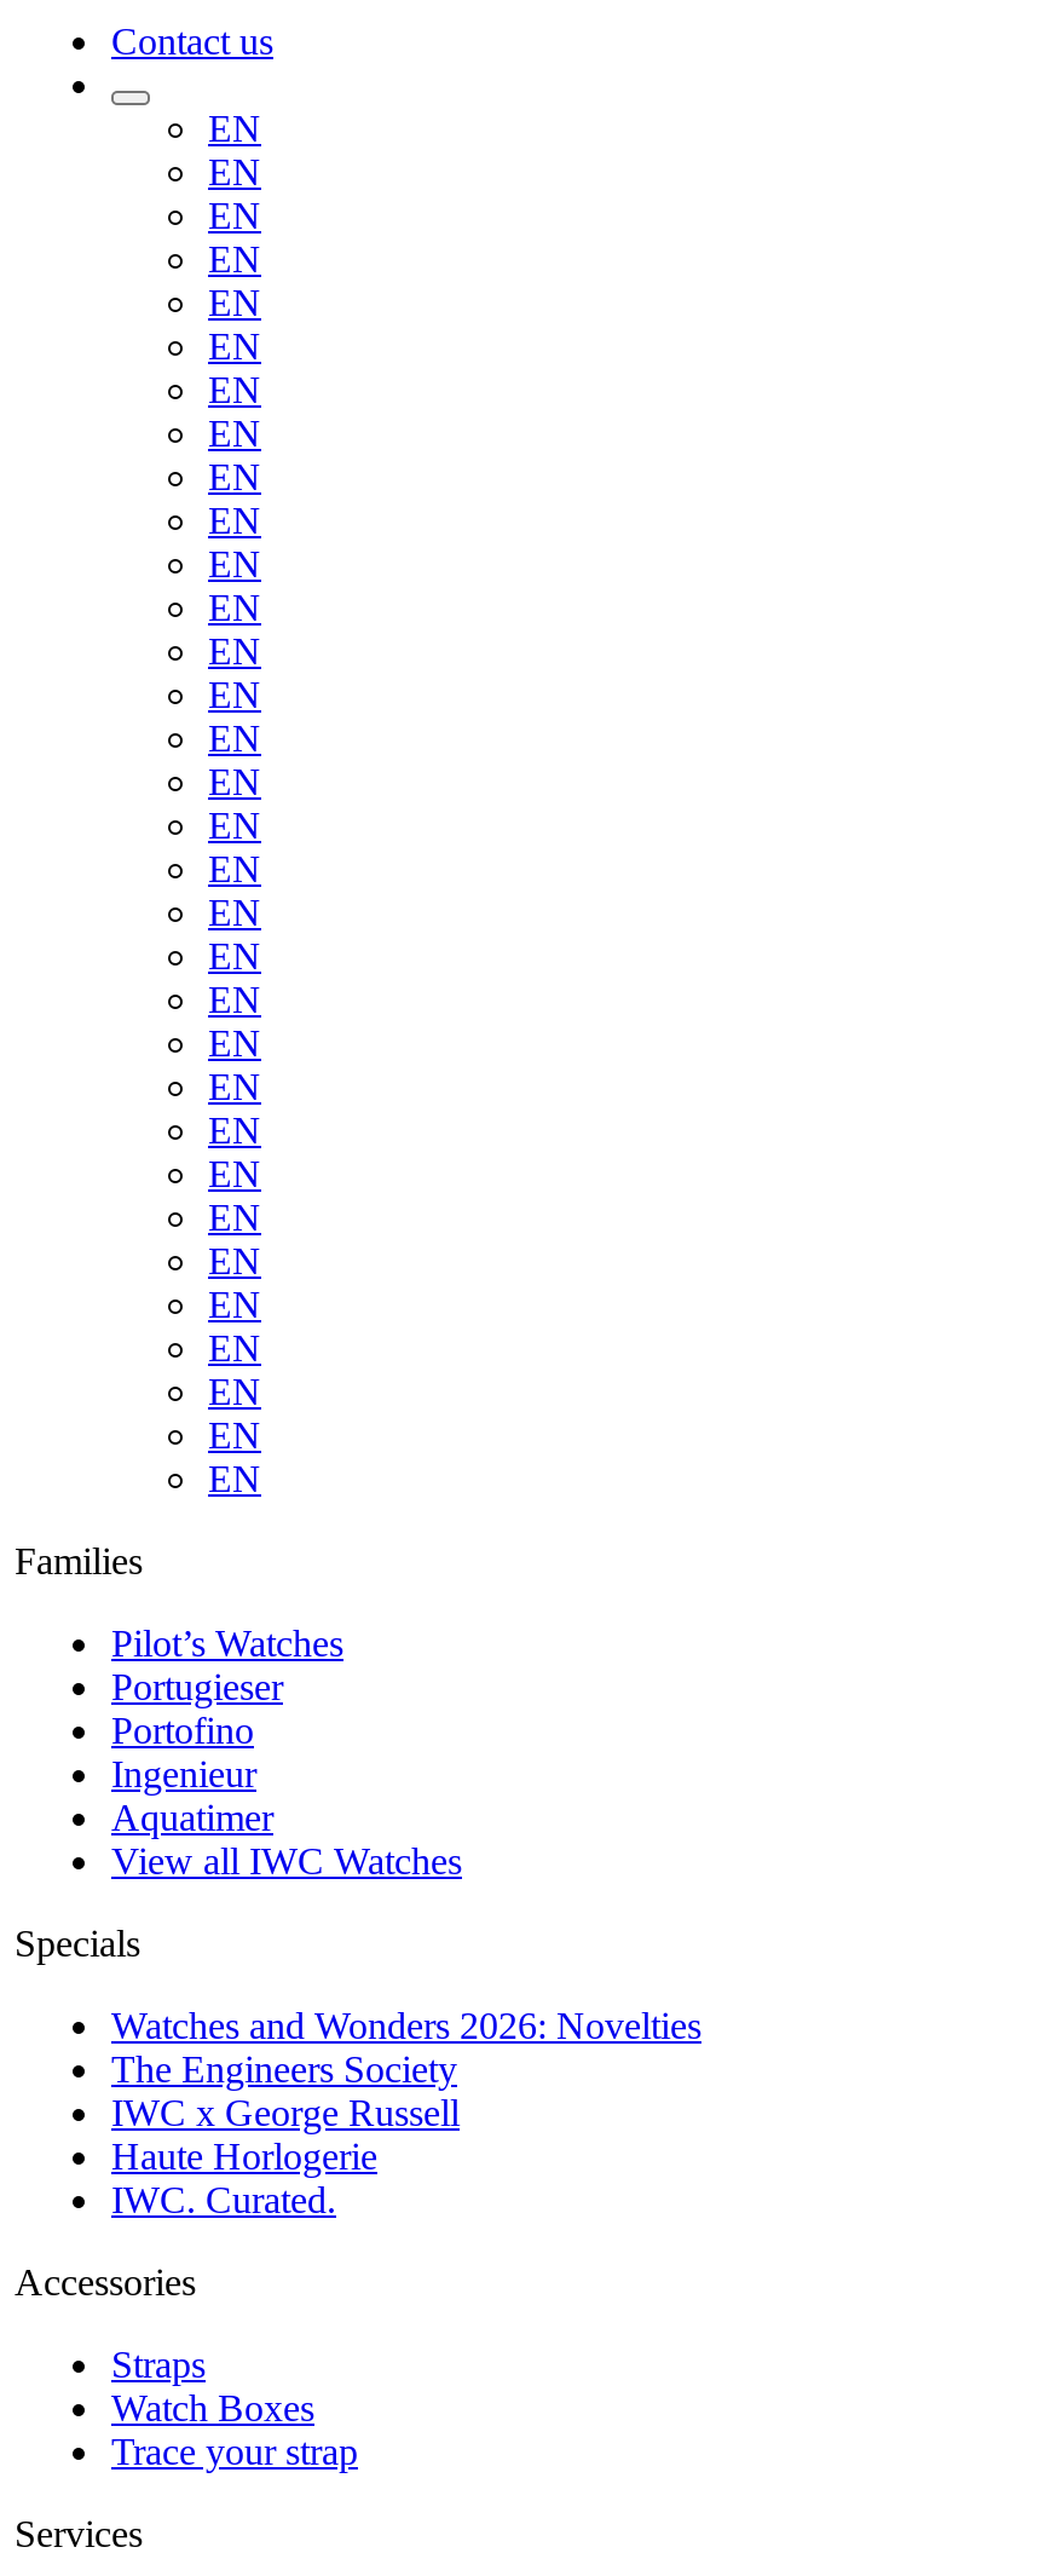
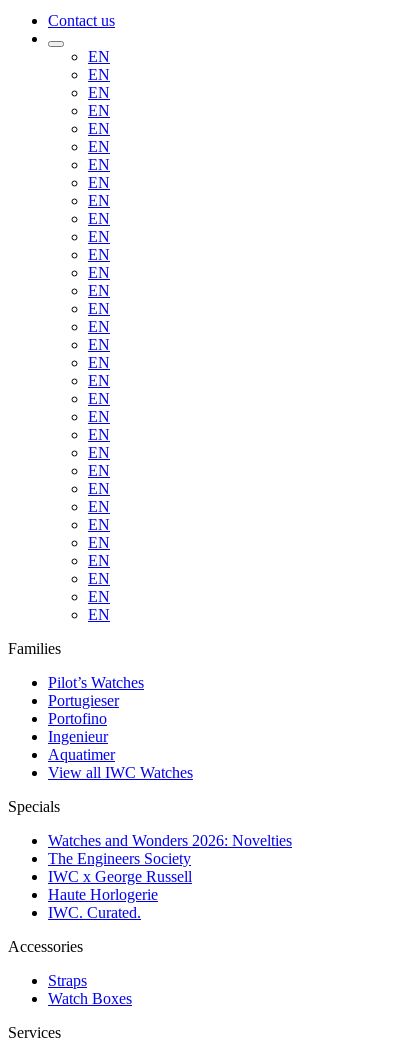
[111,2430,358,2471] Trace your strap -> none

